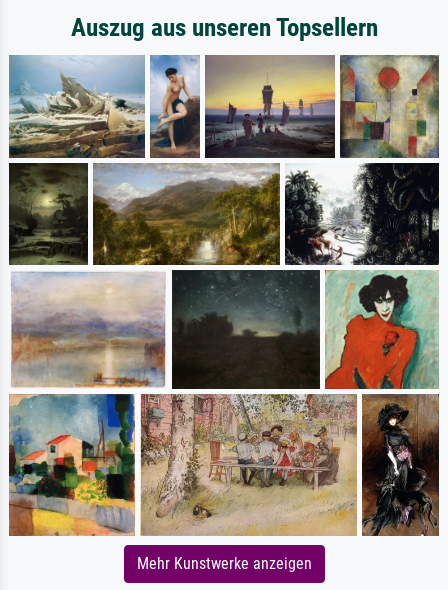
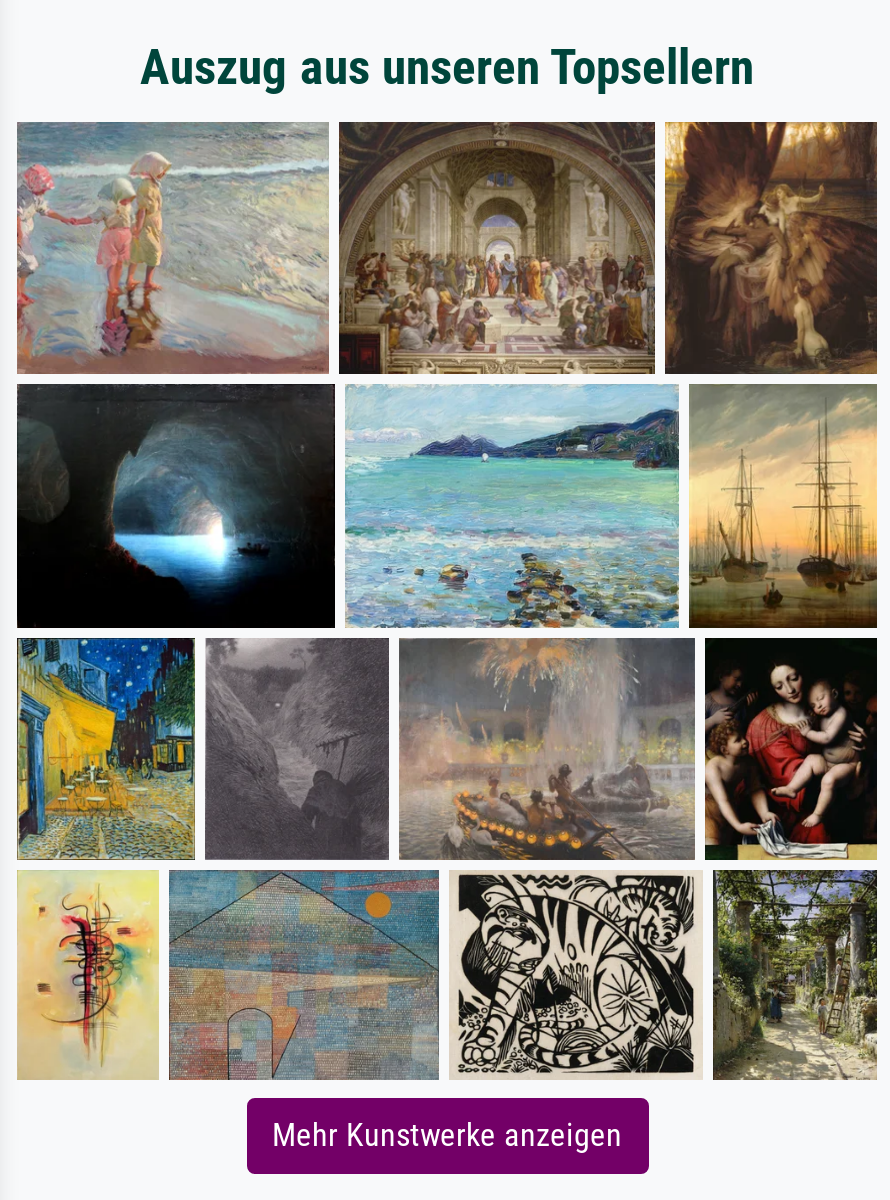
[8,54,440,537] [image] -> [15,120,879,1082] [image]

